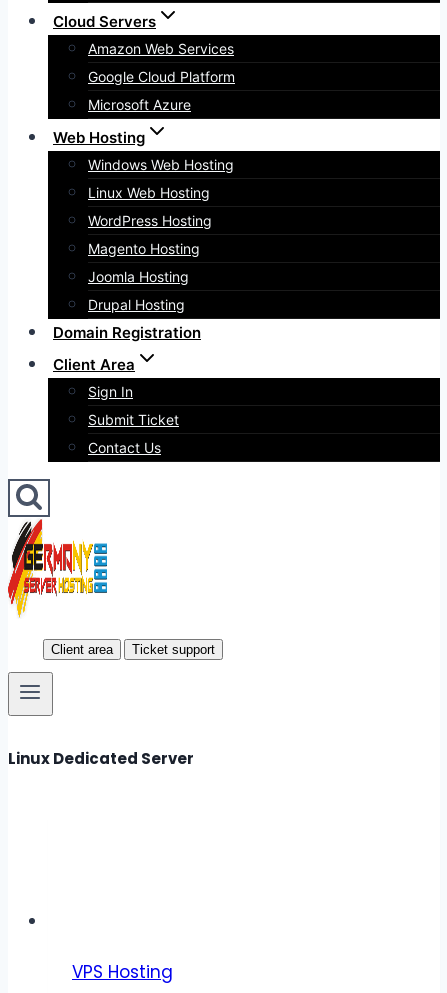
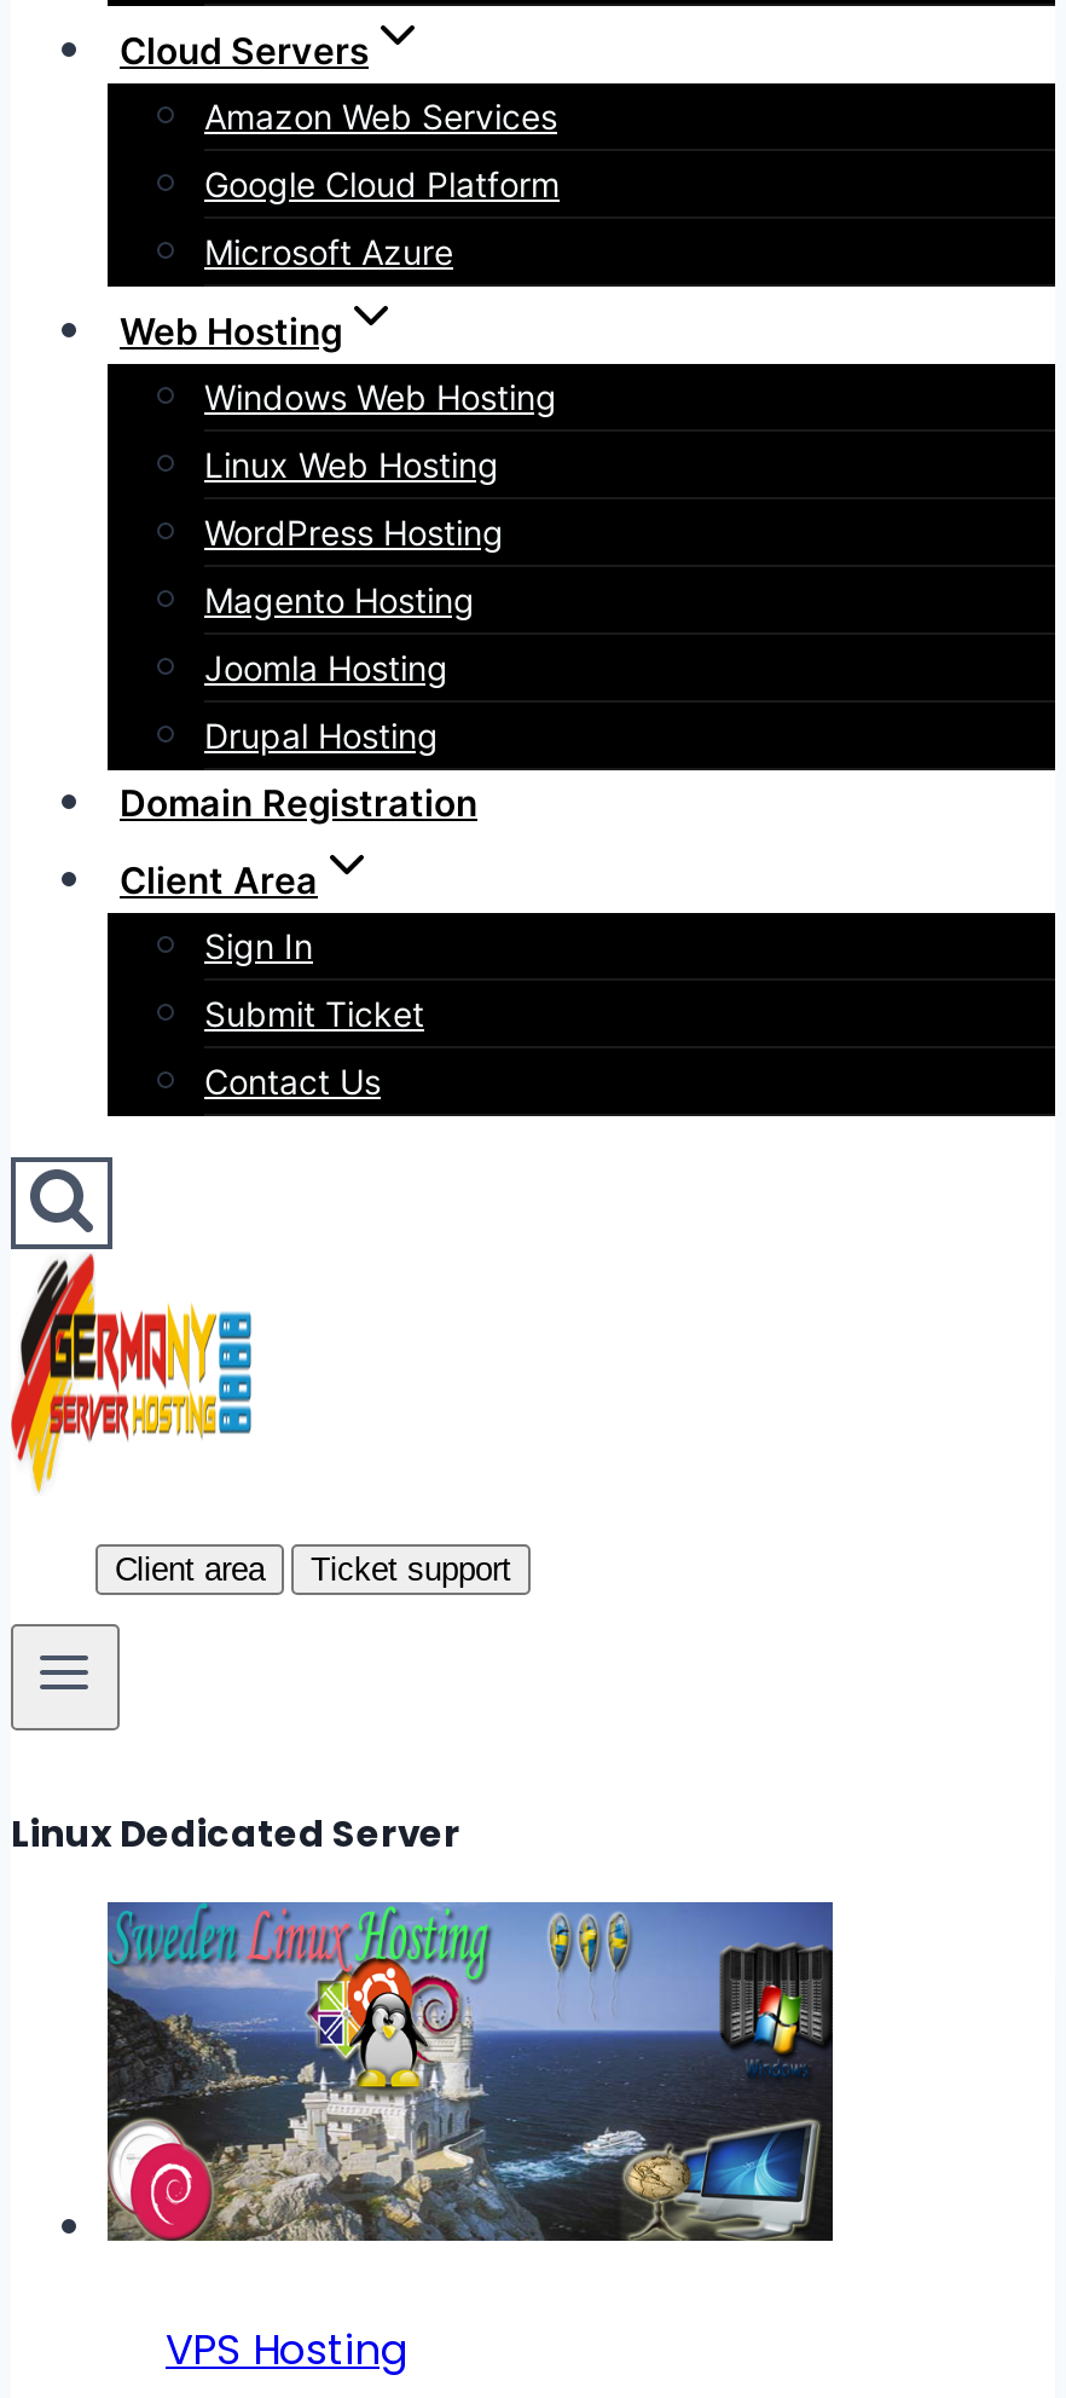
none -> [105,1900,835,2243] [image]

